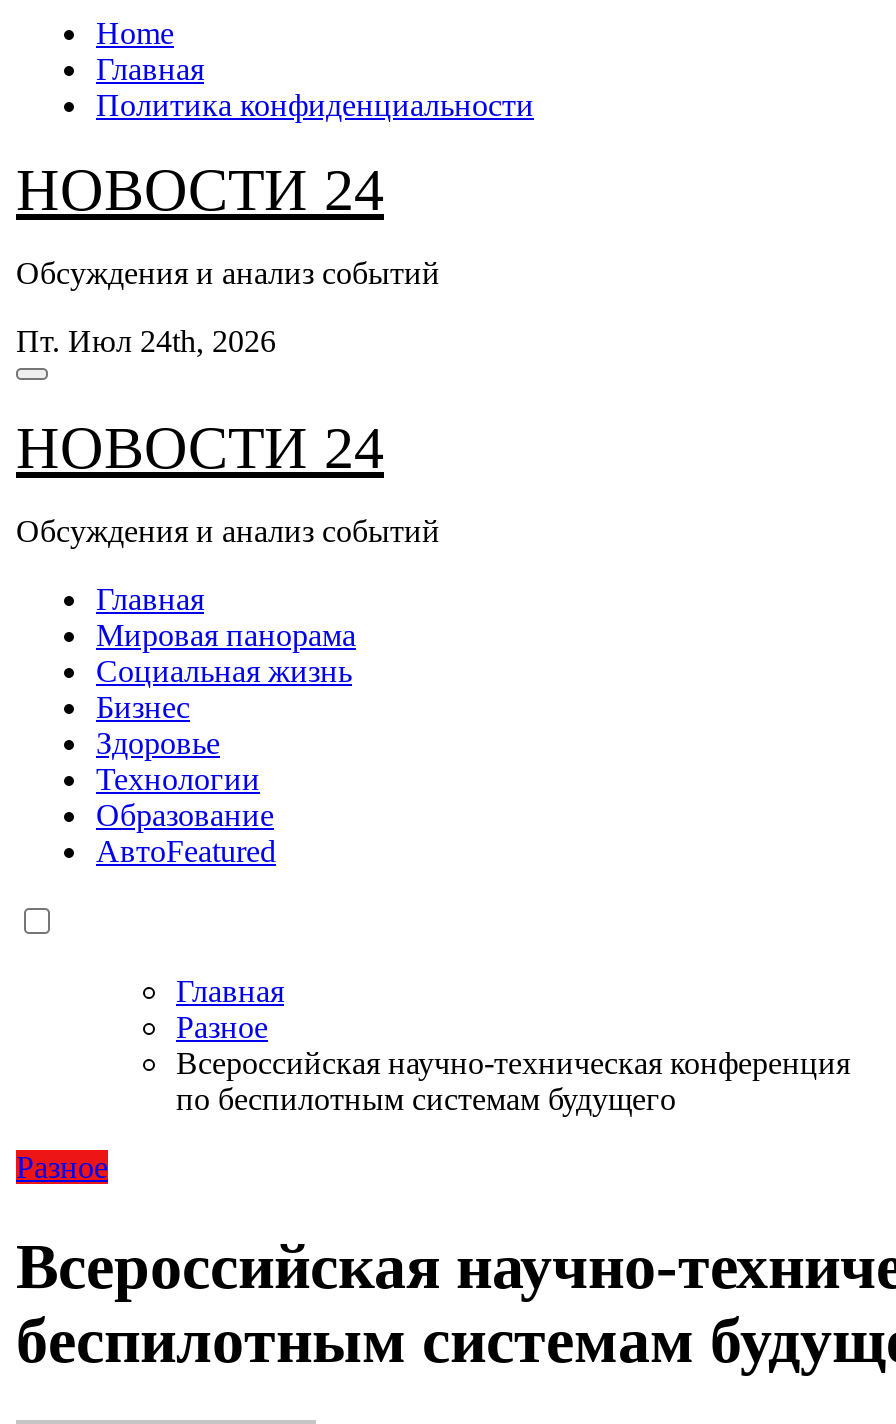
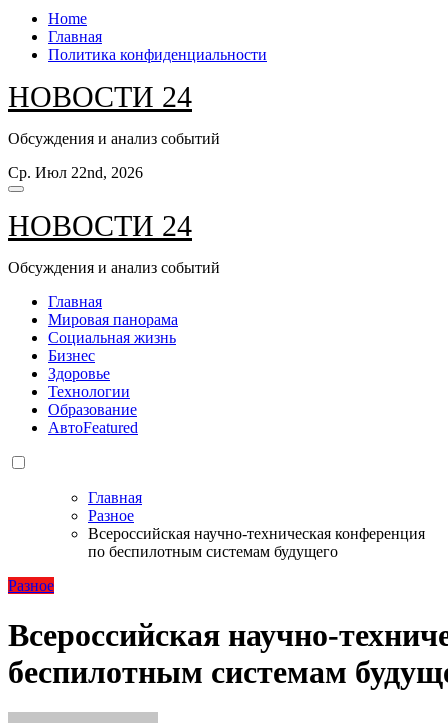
[16,324,276,358] Пт. Июл 24th, 2026 -> [8,164,143,181] Ср. Июл 22nd, 2026

